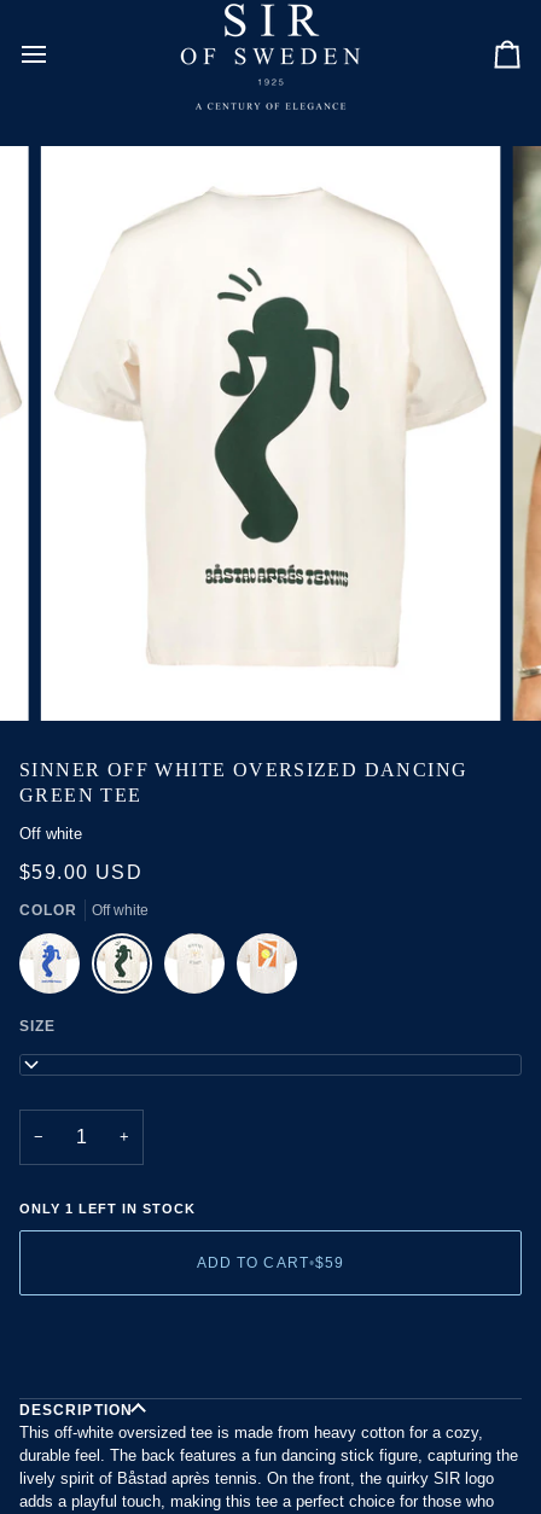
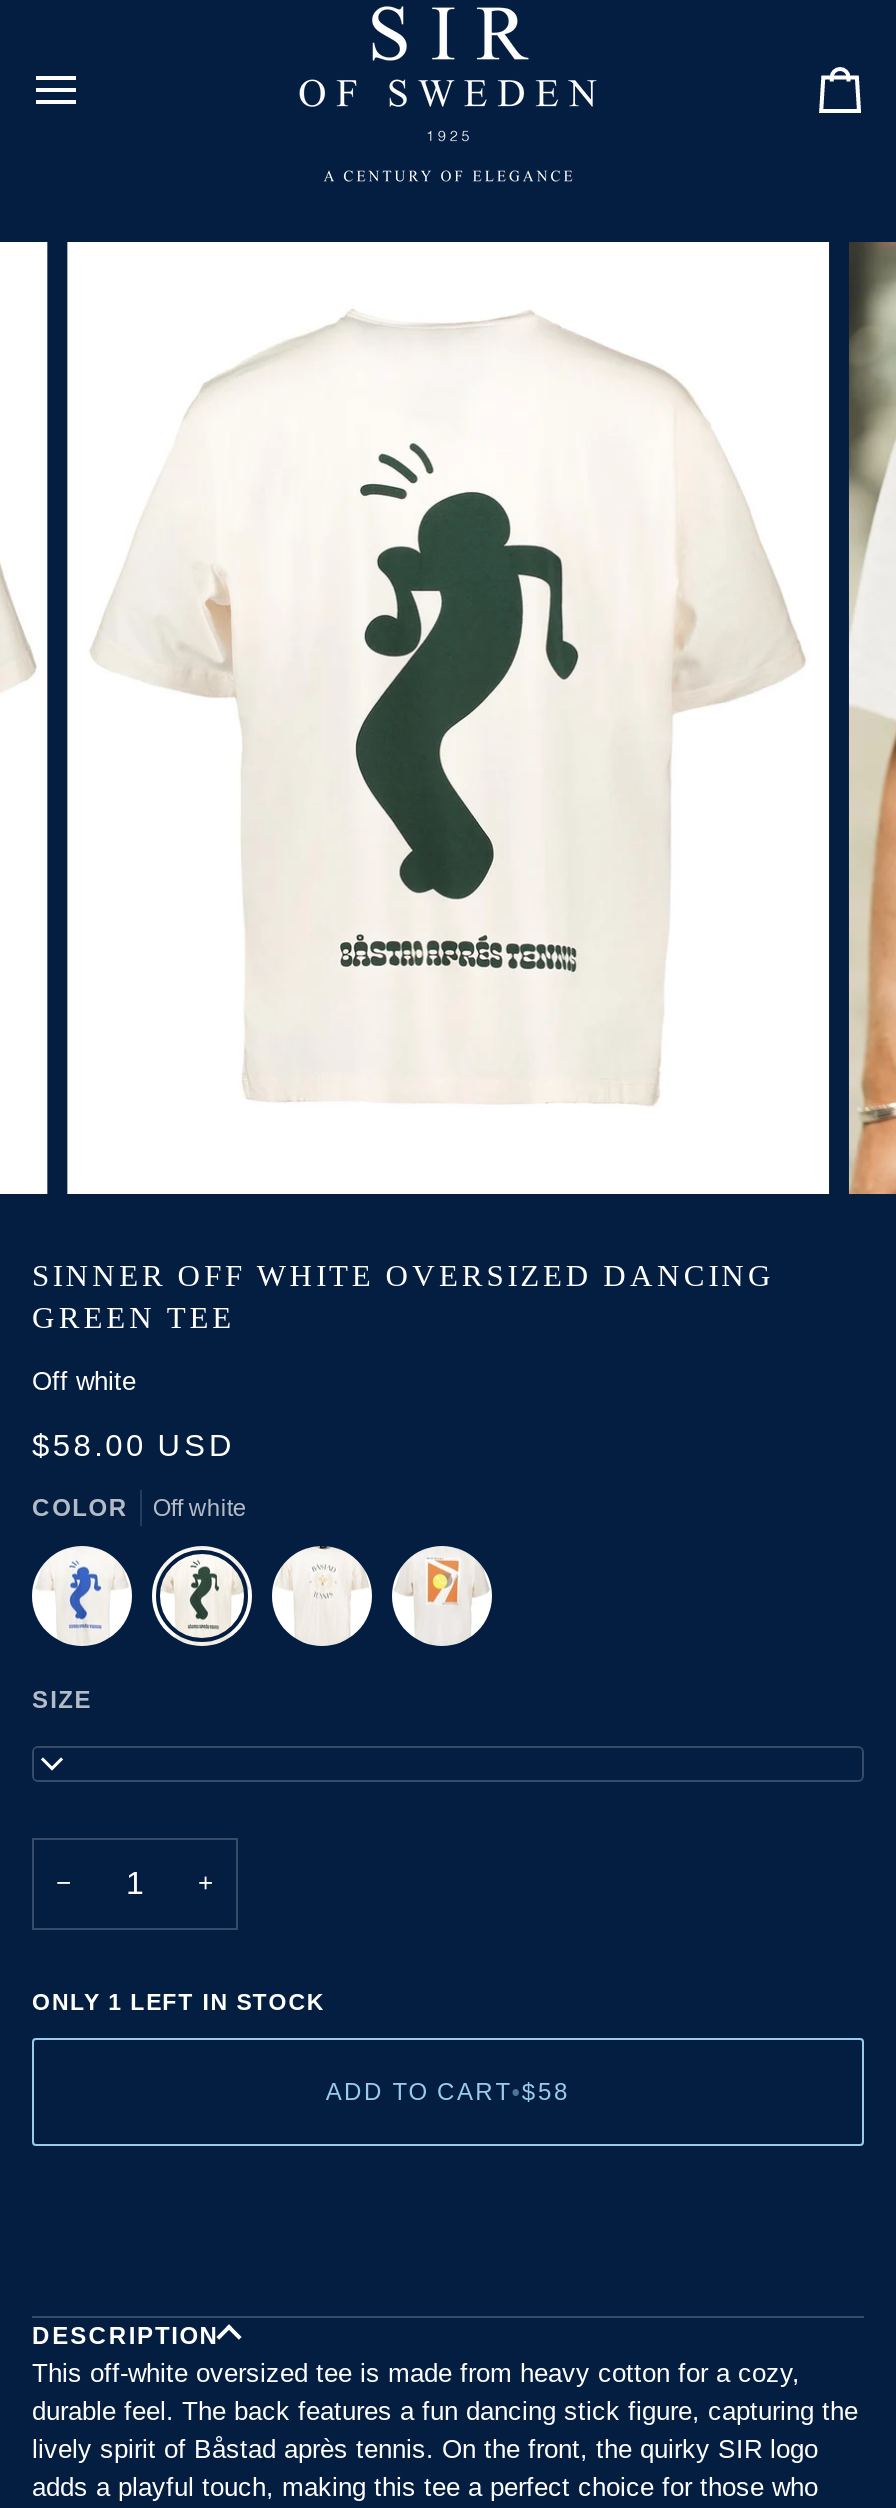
[19,862,142,883] $59.00 USD -> [32,1428,236,1462] $58.00 USD
[197,1254,344,1271] ADD TO CART•$59 -> [326,2078,570,2106] ADD TO CART•$58

